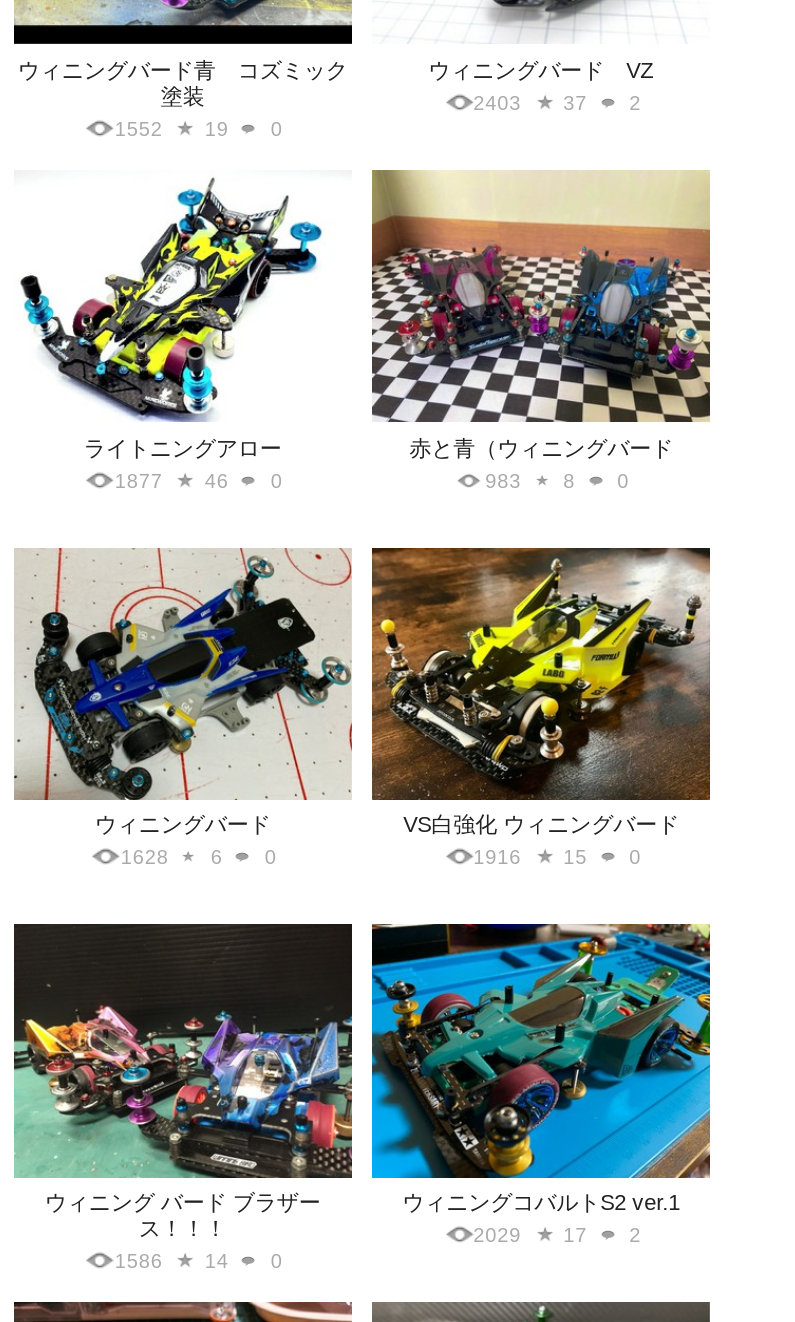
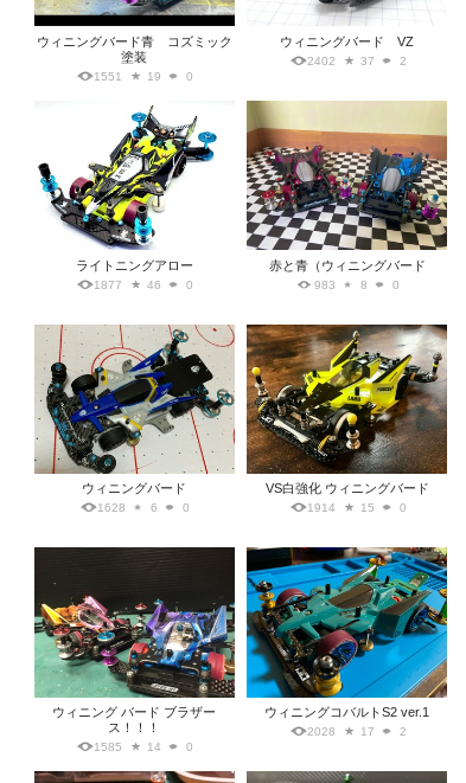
[473,92,641,114] 2403 37 2 -> [307,54,406,67] 2402 37 2
[115,118,283,140] 1552 19 0 -> [94,70,194,83] 1551 19 0
[473,847,641,869] 1916 15 0 -> [307,501,406,514] 1914 15 0
[473,1224,641,1246] 2029 17 2 -> [307,725,406,738] 2028 17 2
[115,1250,283,1272] 1586 14 0 -> [94,740,194,753] 1585 14 0

